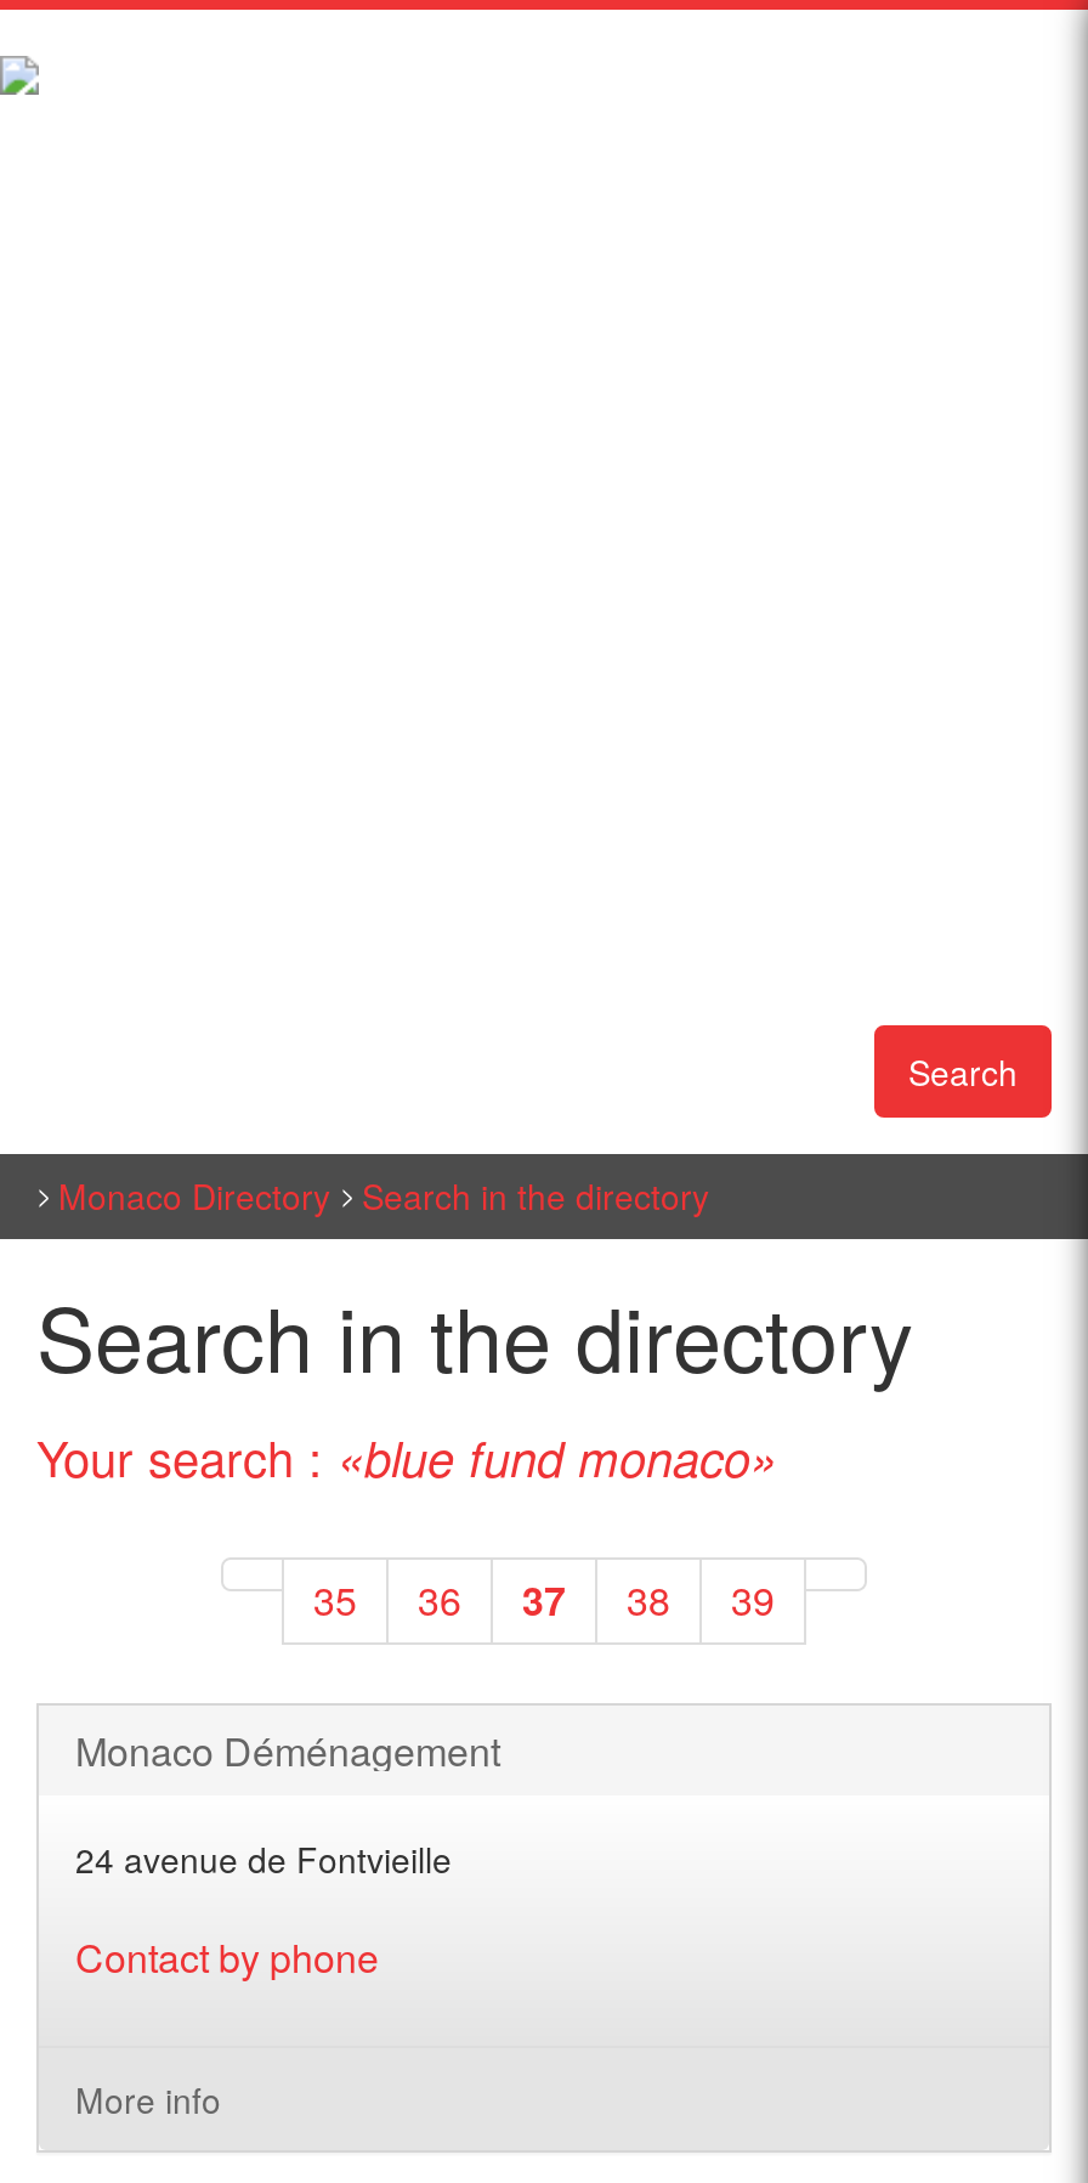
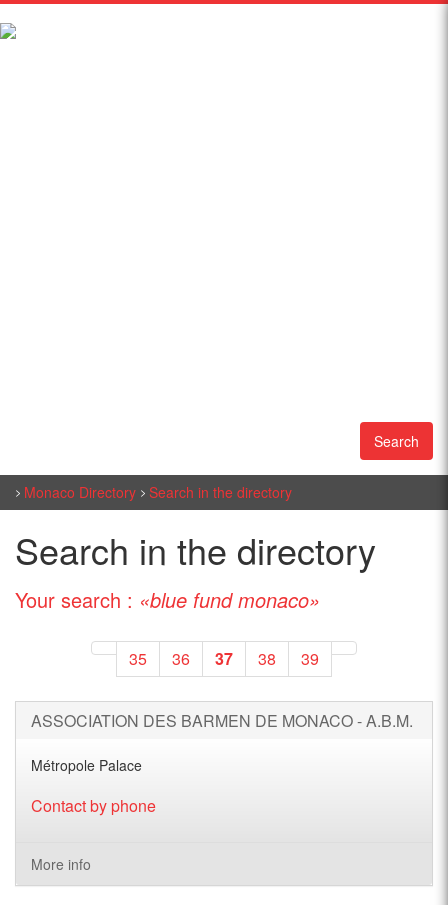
[75,1723,500,1778] Monaco Déménagement -> [31,709,413,732] ASSOCIATION DES BARMEN DE MONACO - A.B.M.
[75,1834,452,1883] 24 avenue de Fontvieille -> [31,755,142,775] Métropole Palace

